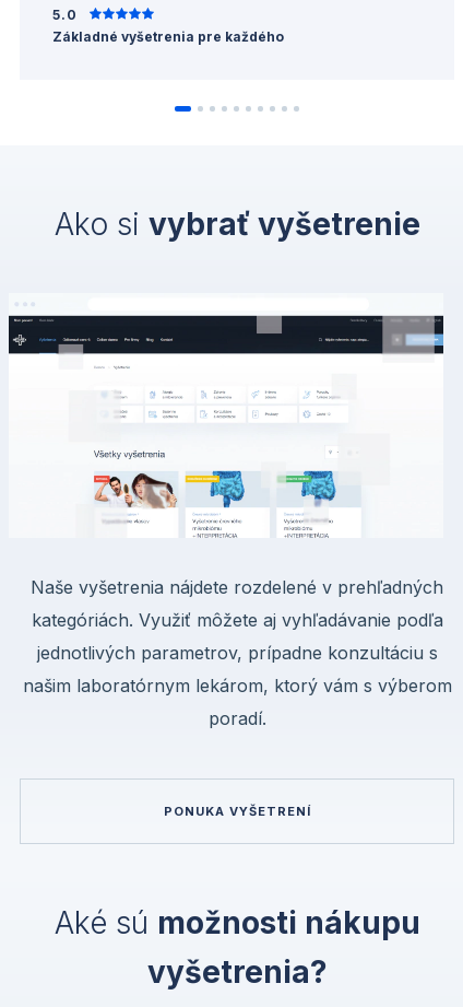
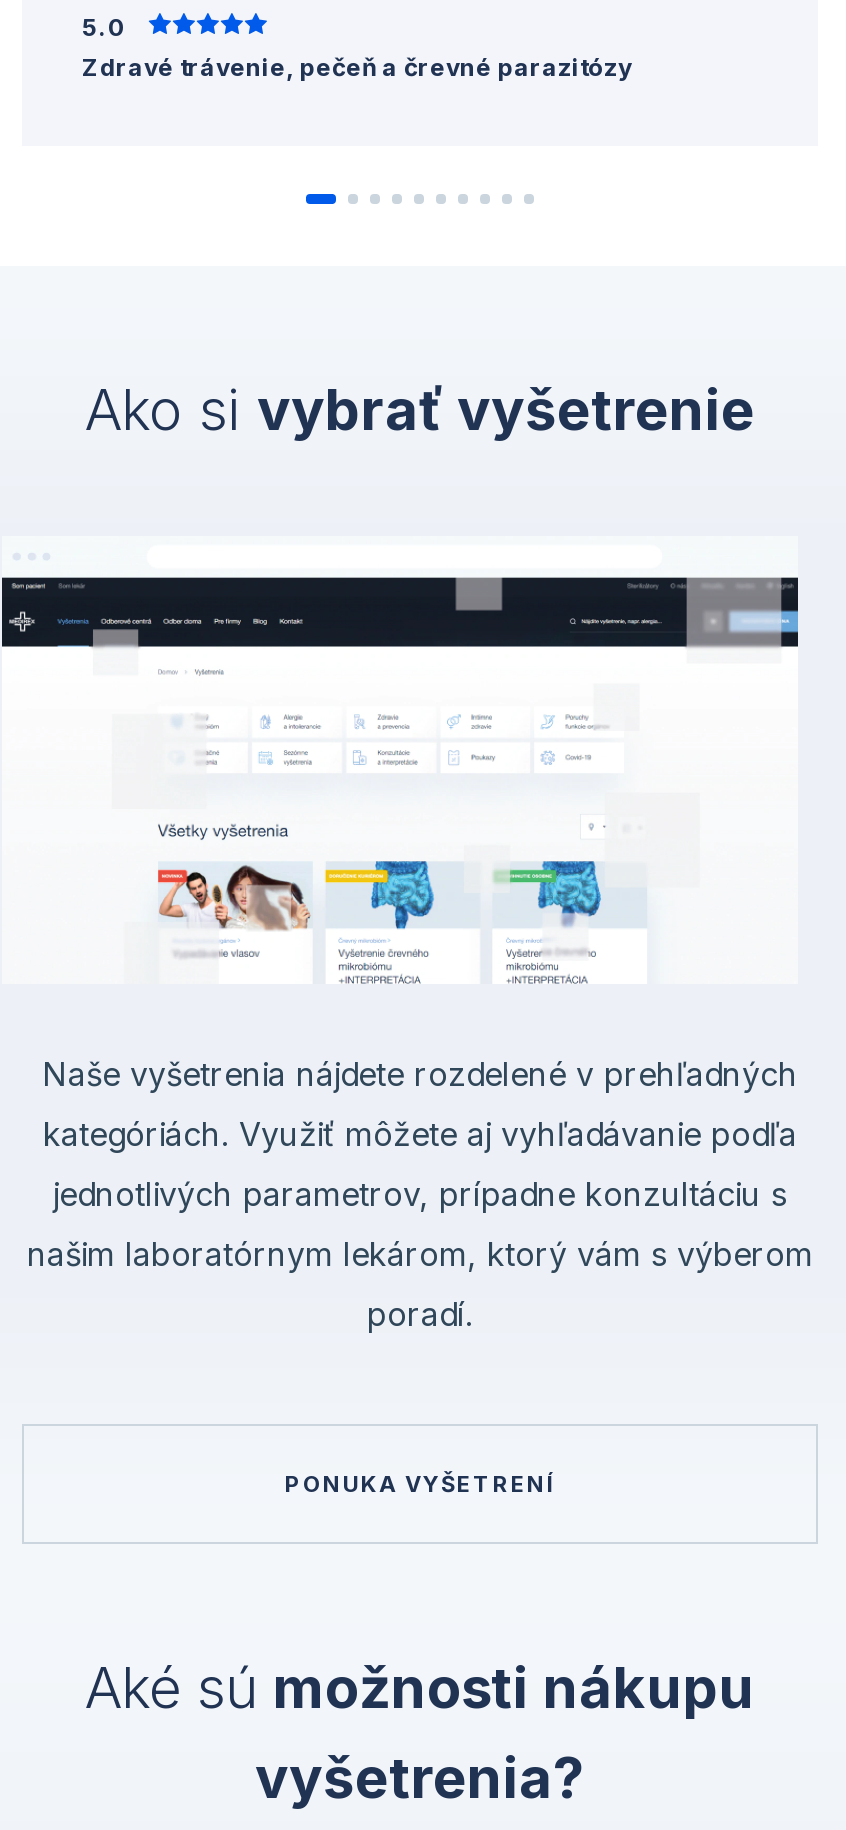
[52,28,284,45] Základné vyšetrenia pre každého -> [82,52,632,82] Zdravé trávenie, pečeň a črevné parazitózy

